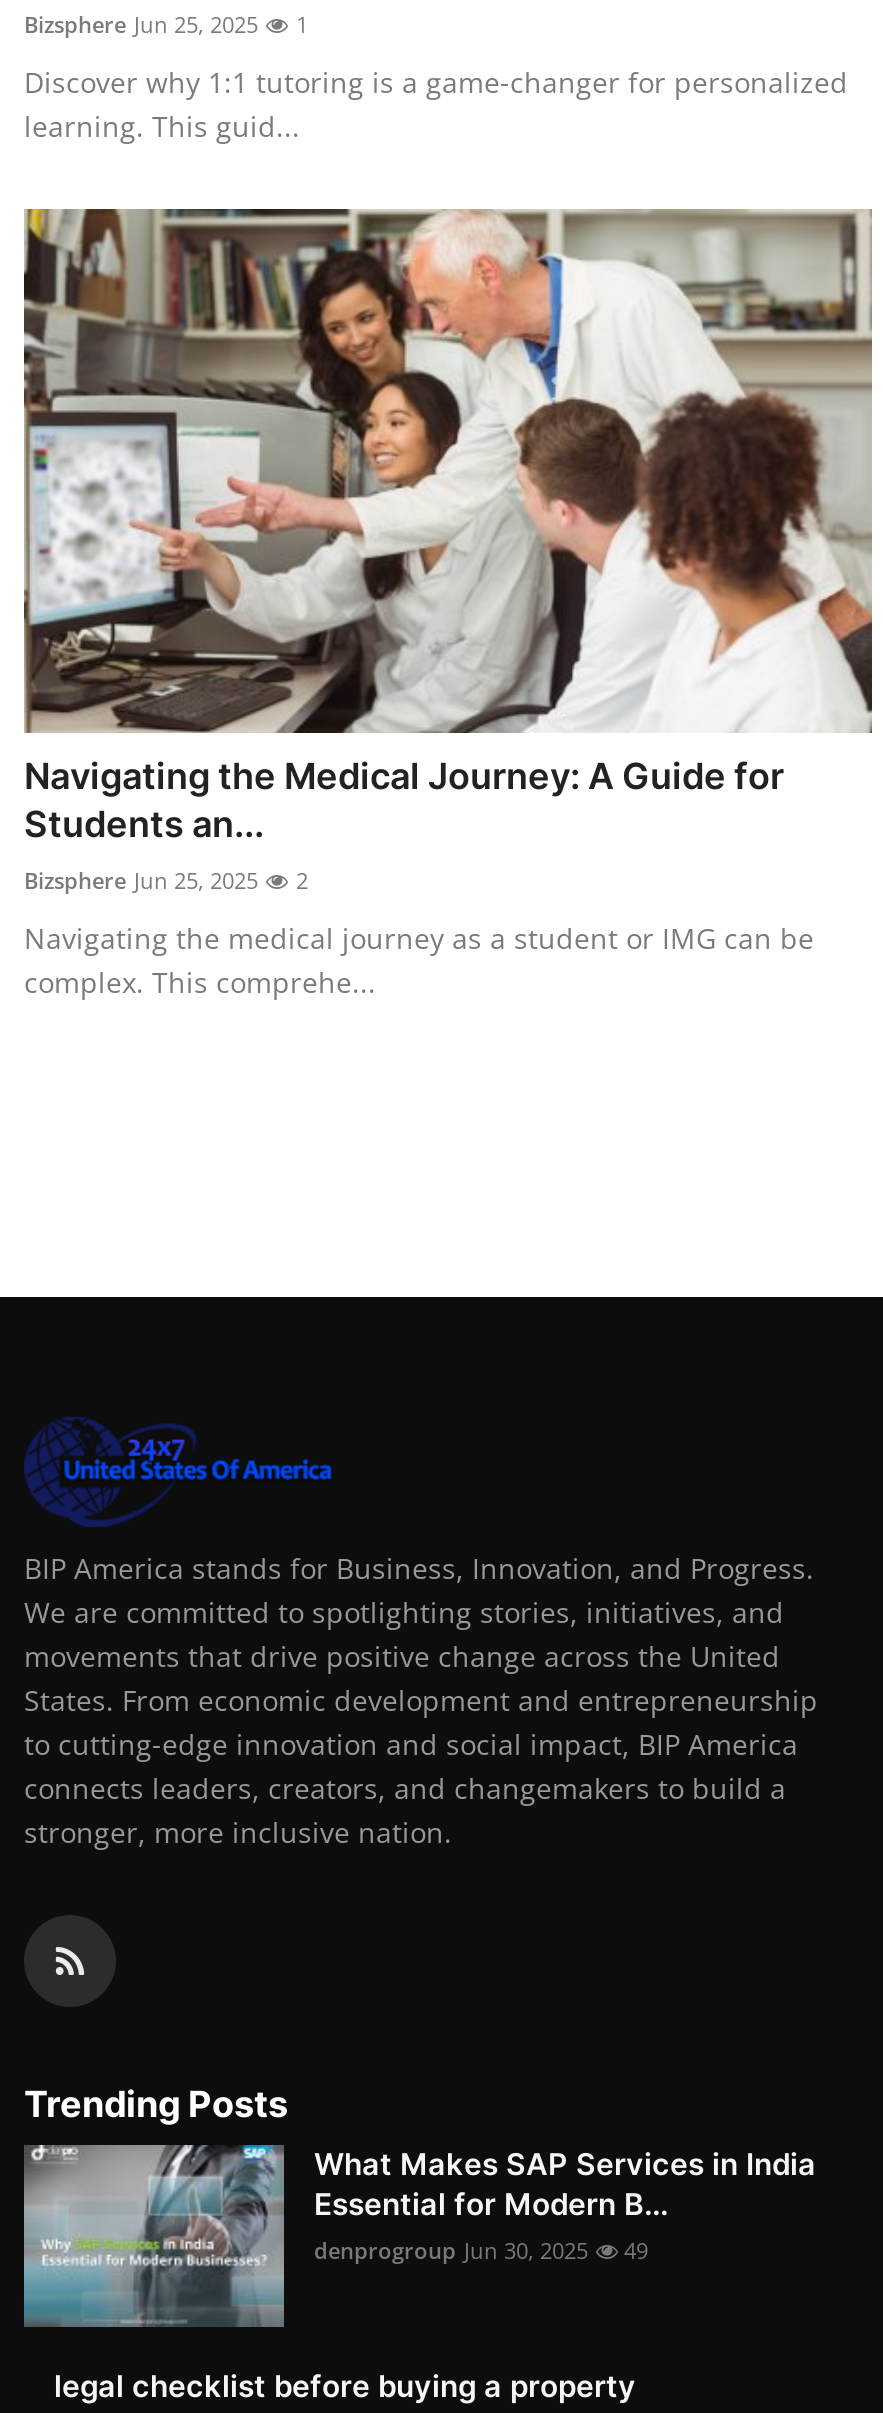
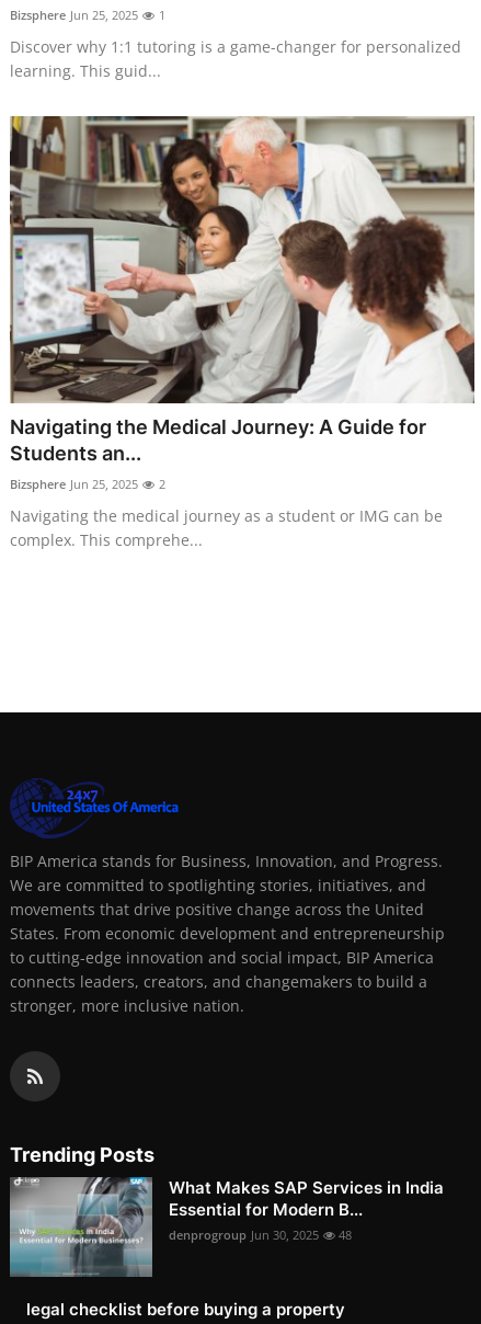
[314,2236,648,2266] denprogroup Jun 30, 2025 49 -> [169,1227,352,1243] denprogroup Jun 30, 2025 48

